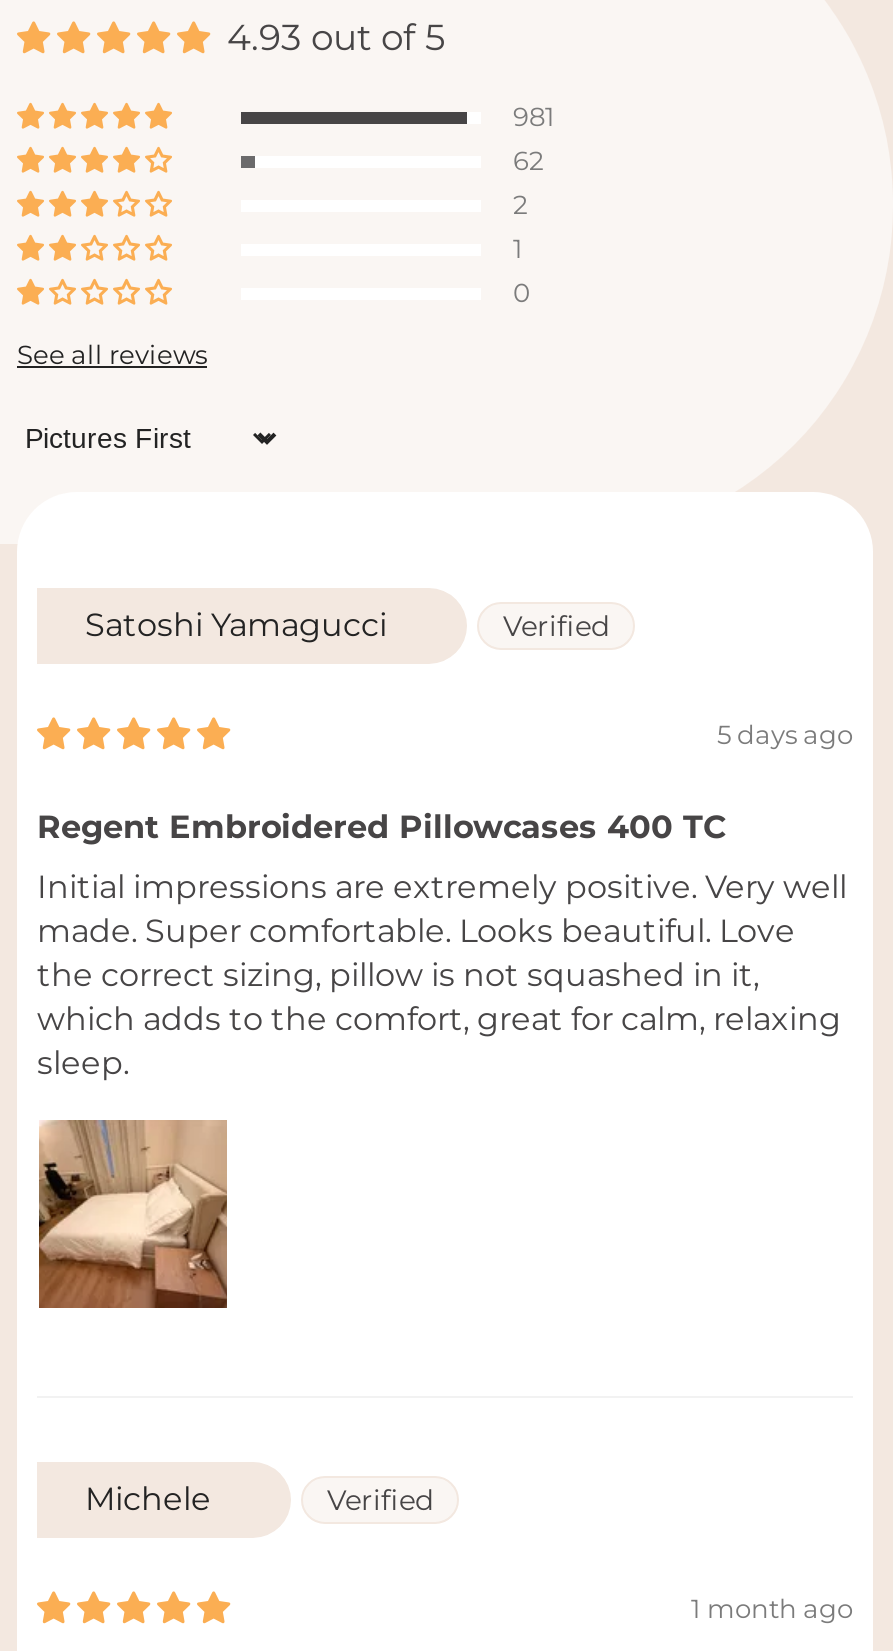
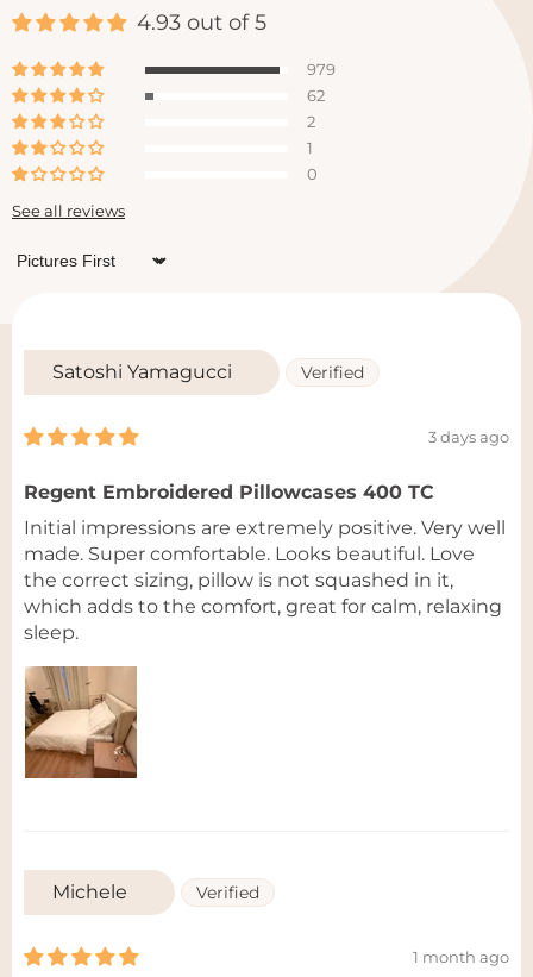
[513,102,555,132] 981 -> [307,61,336,79] 979
[717,720,853,750] 5 days ago -> [428,428,509,446] 3 days ago

